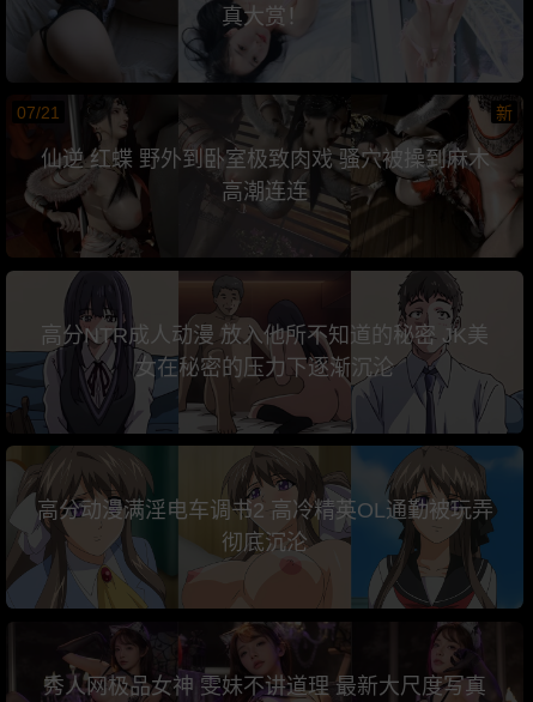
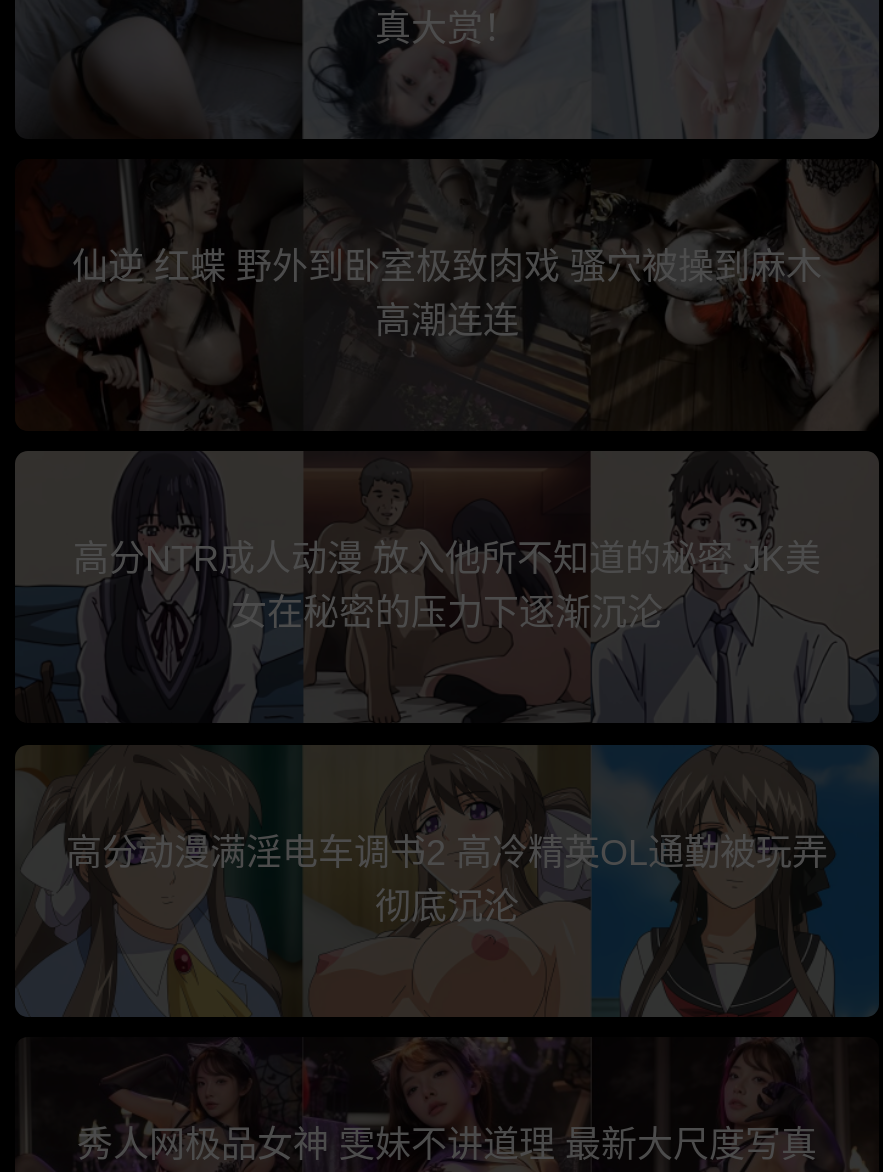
[17,103,513,122] 07/21 | 新 -> none

